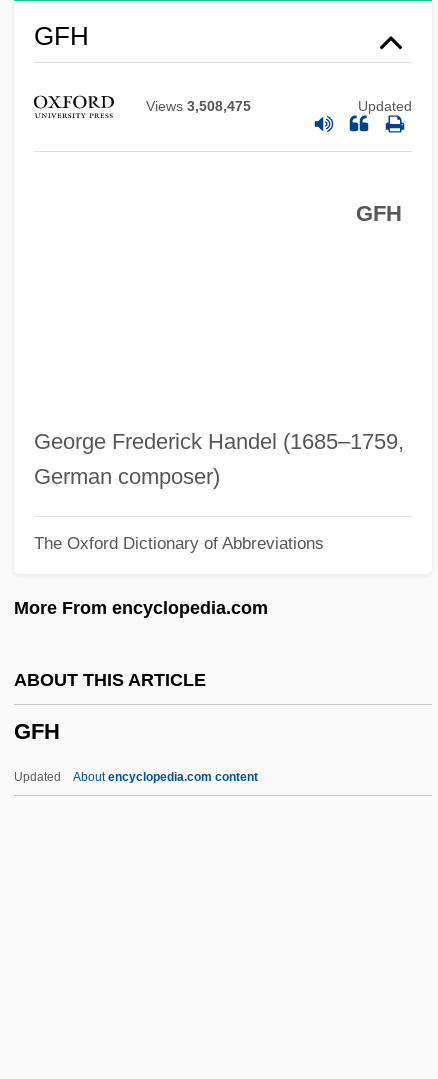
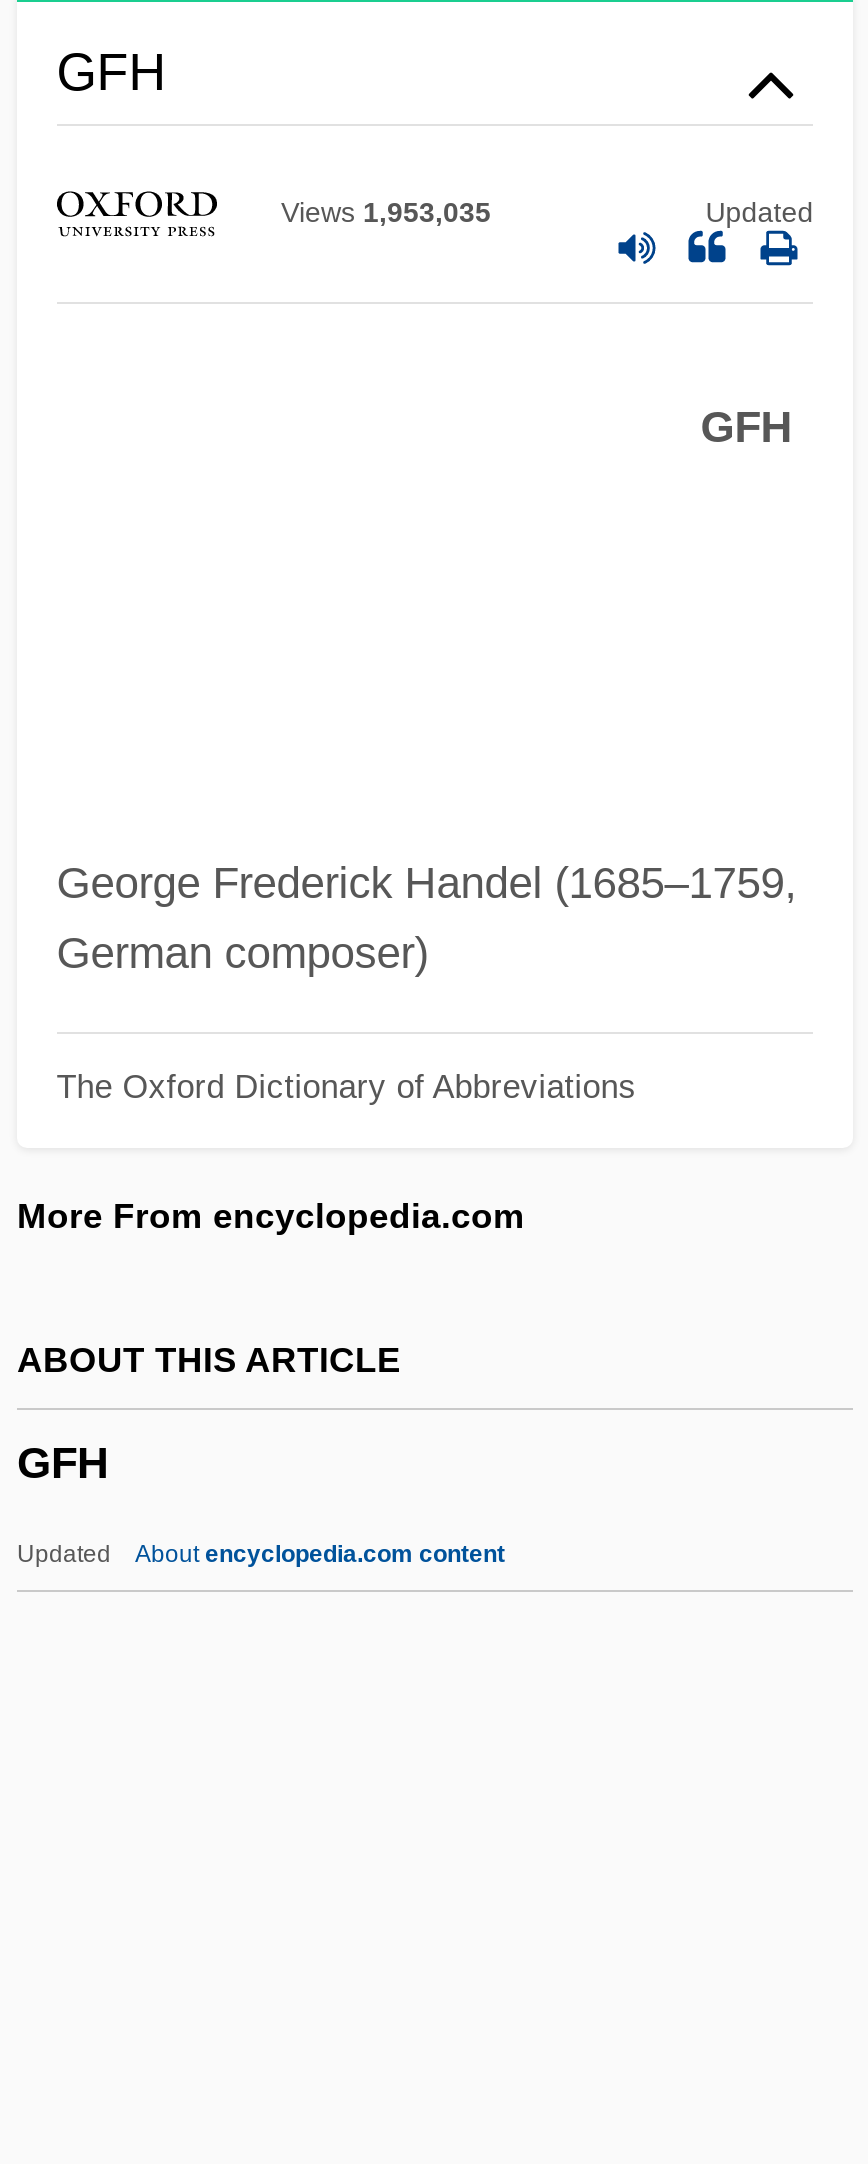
[146,98,251,114] Views 3,508,475 -> [281,197,491,229] Views 1,953,035

